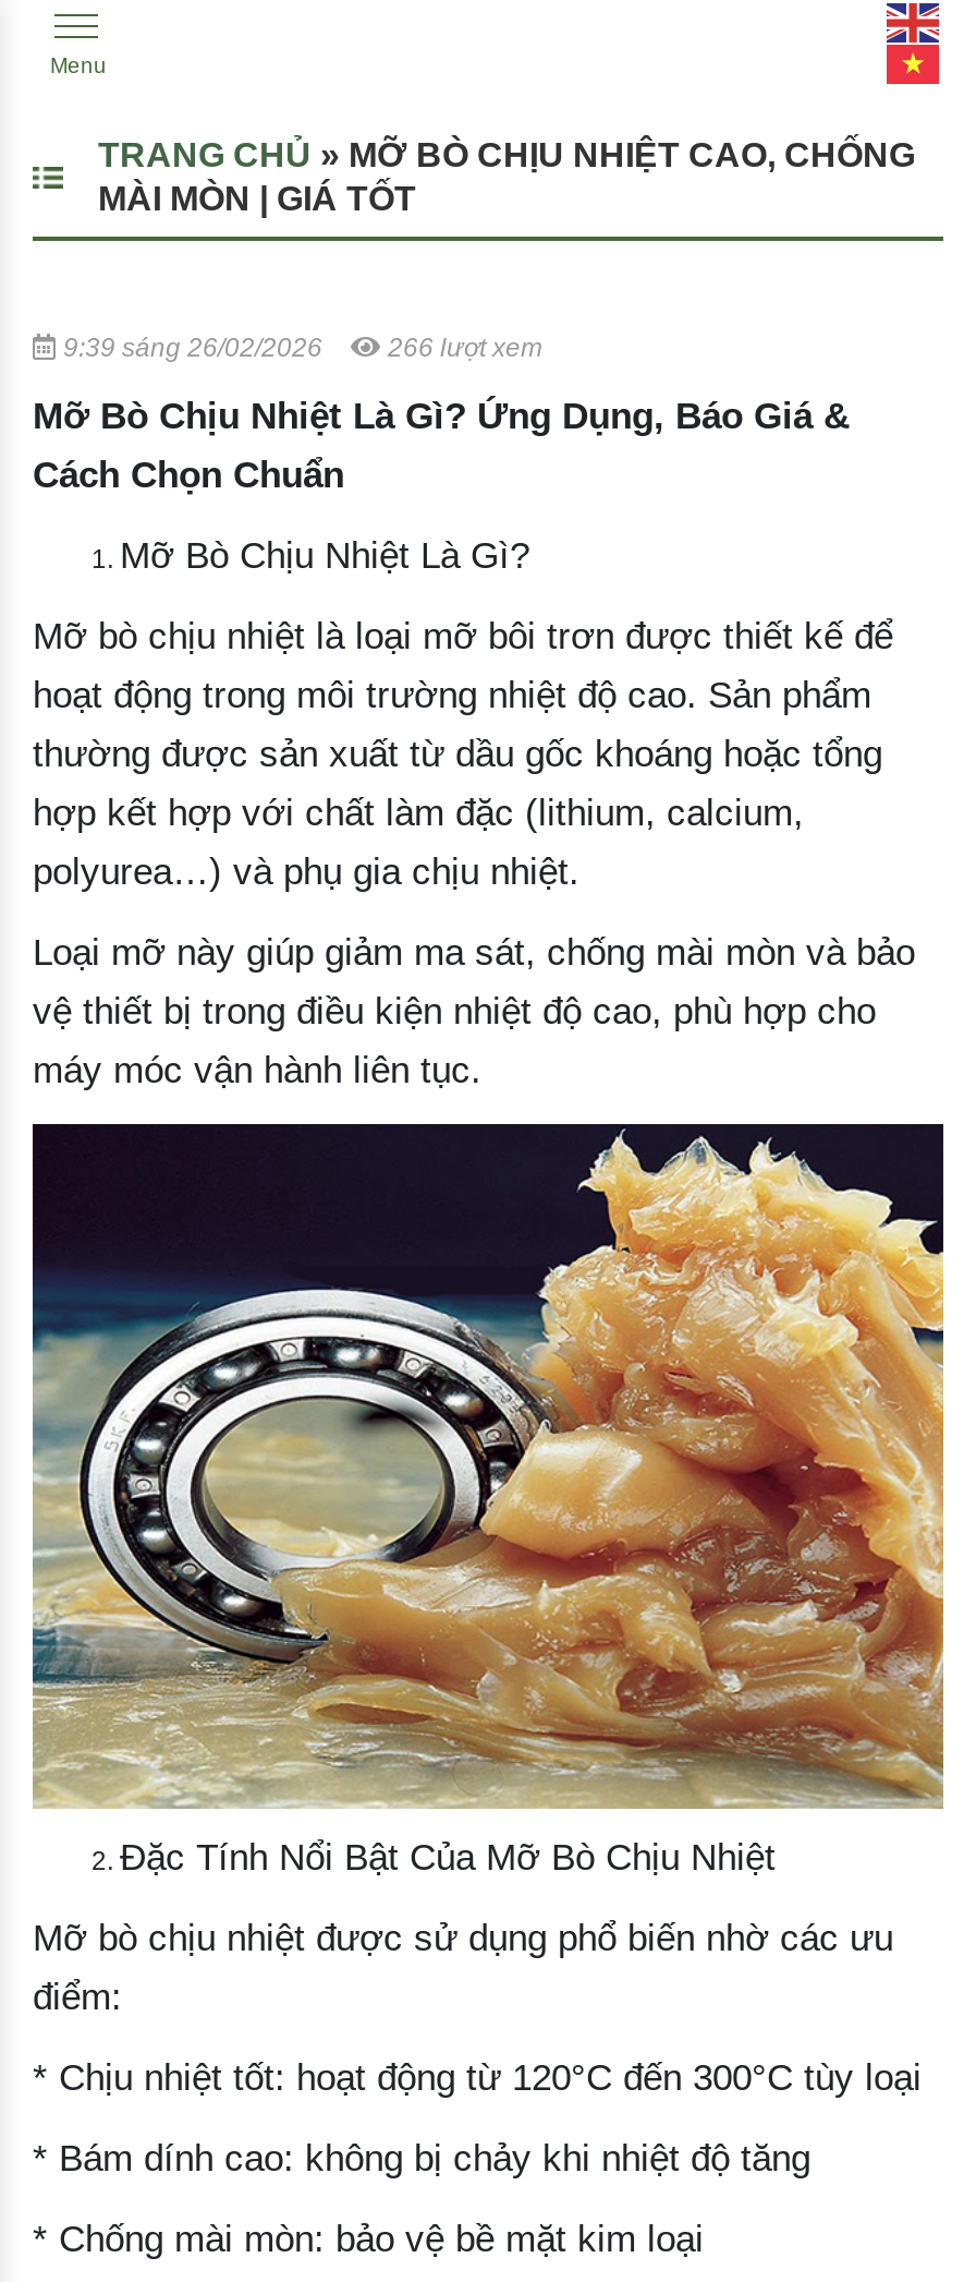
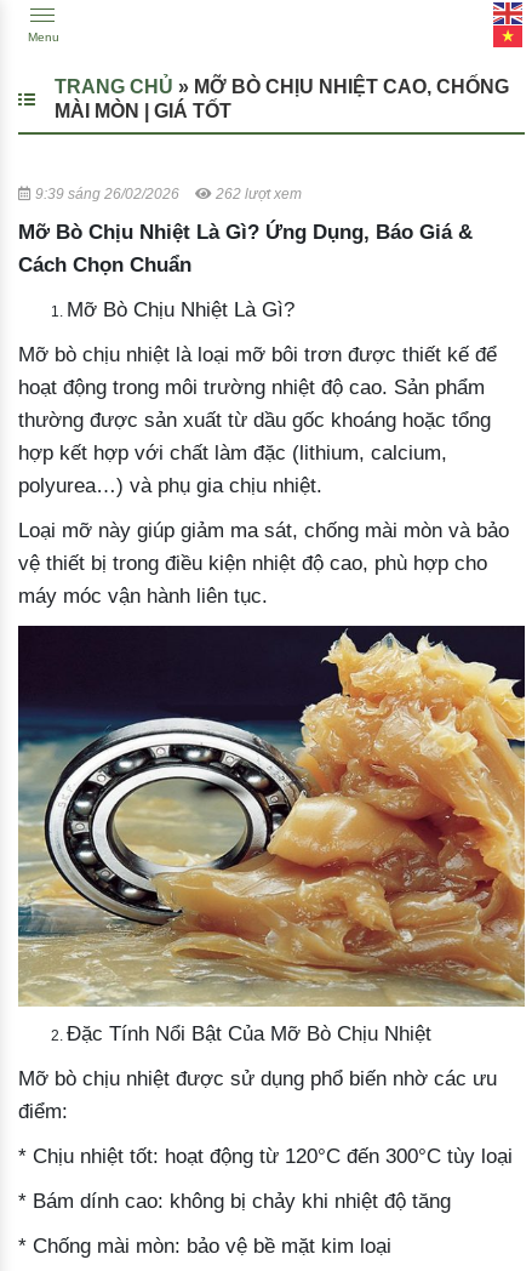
[57,333,542,363] 9:39 sáng 26/02/2026 266 lượt xem -> [32,186,302,203] 9:39 sáng 26/02/2026 262 lượt xem

